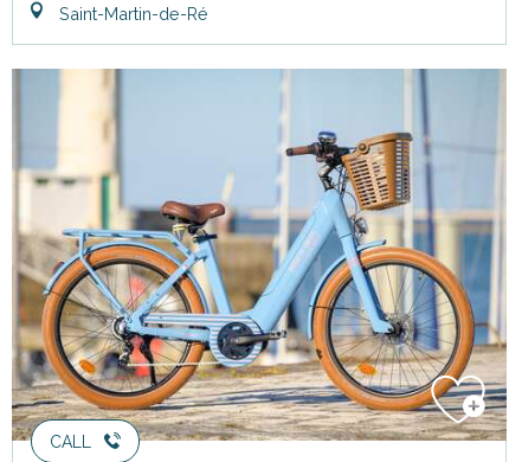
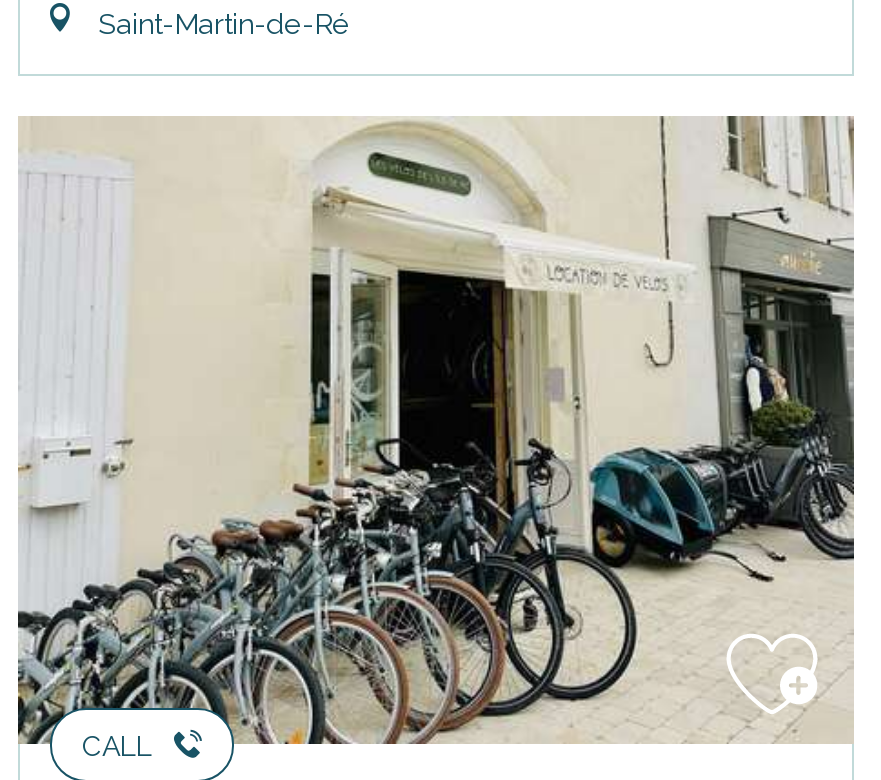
[11,69,508,442] [image] -> [16,116,856,744] [image]

